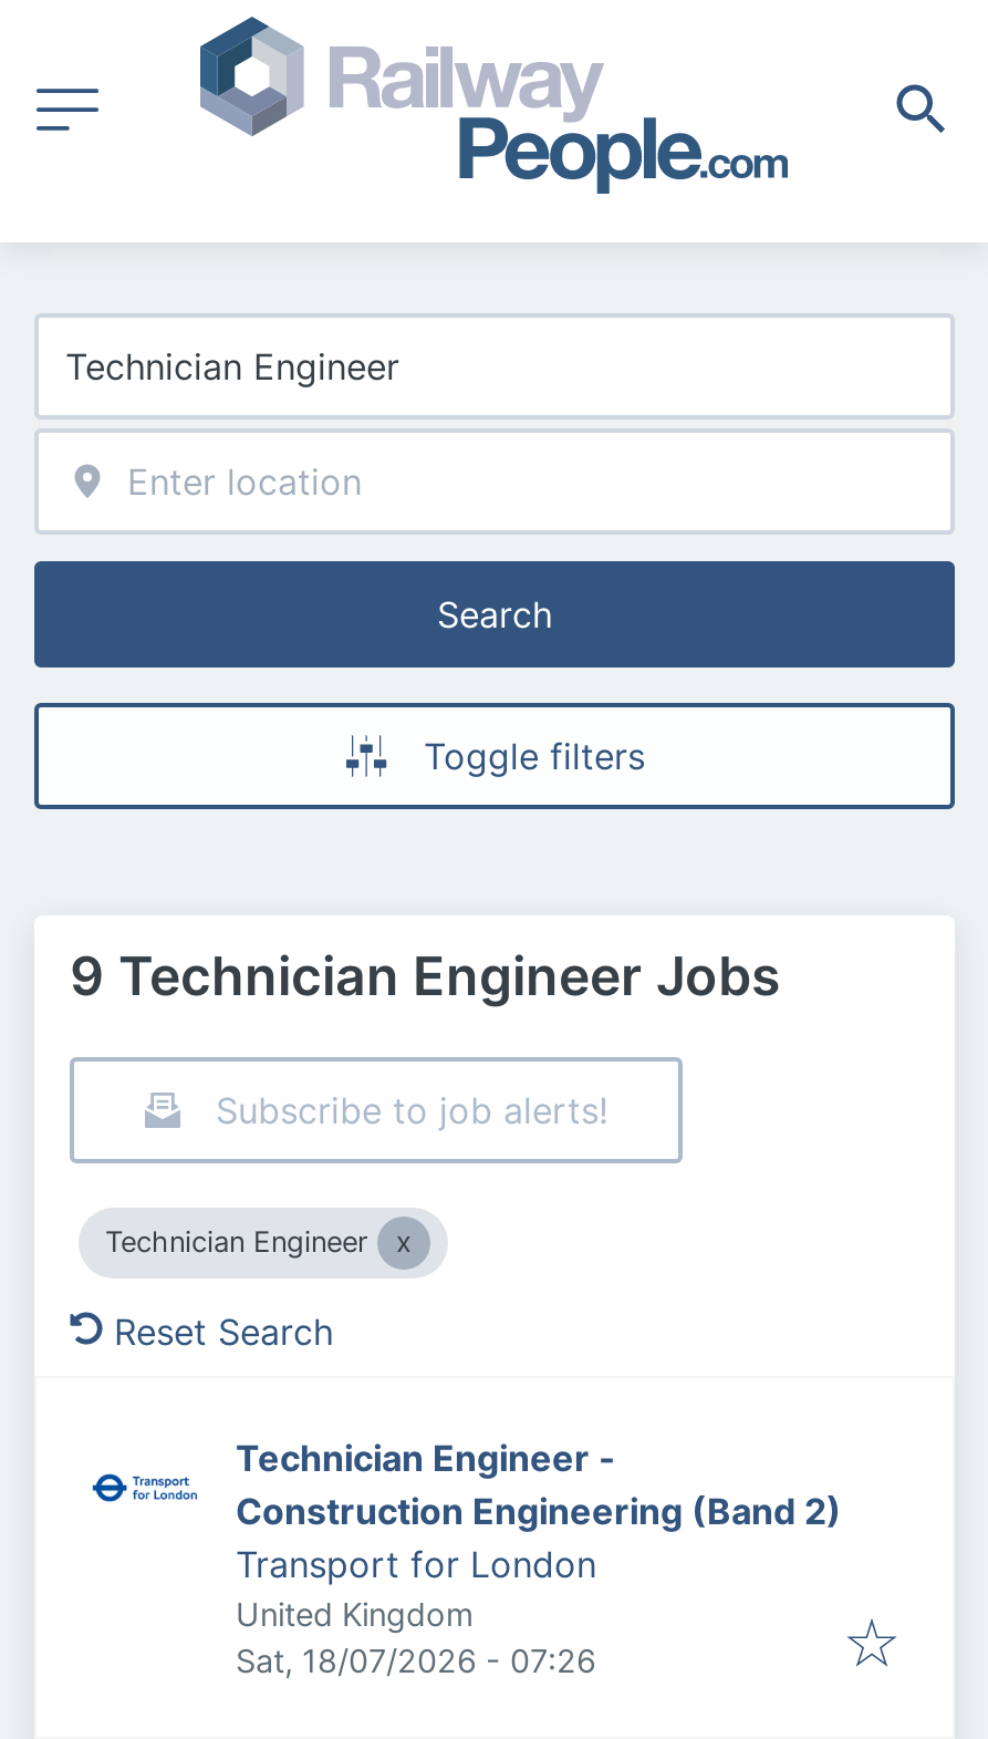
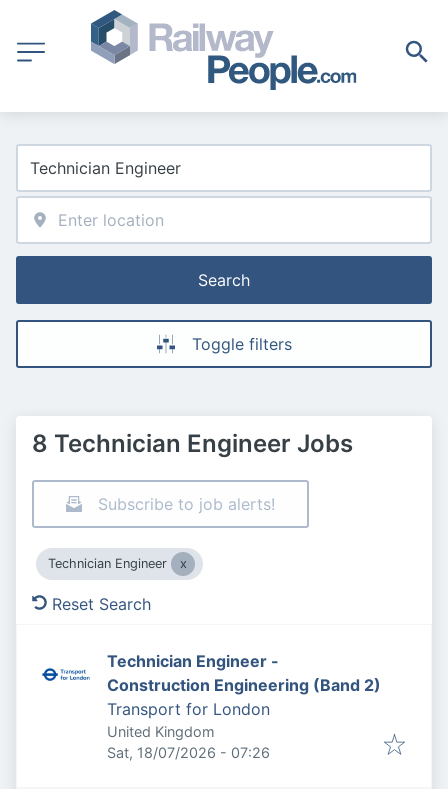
[70,944,780,1008] 9 Technician Engineer Jobs -> [32,429,353,458] 8 Technician Engineer Jobs

